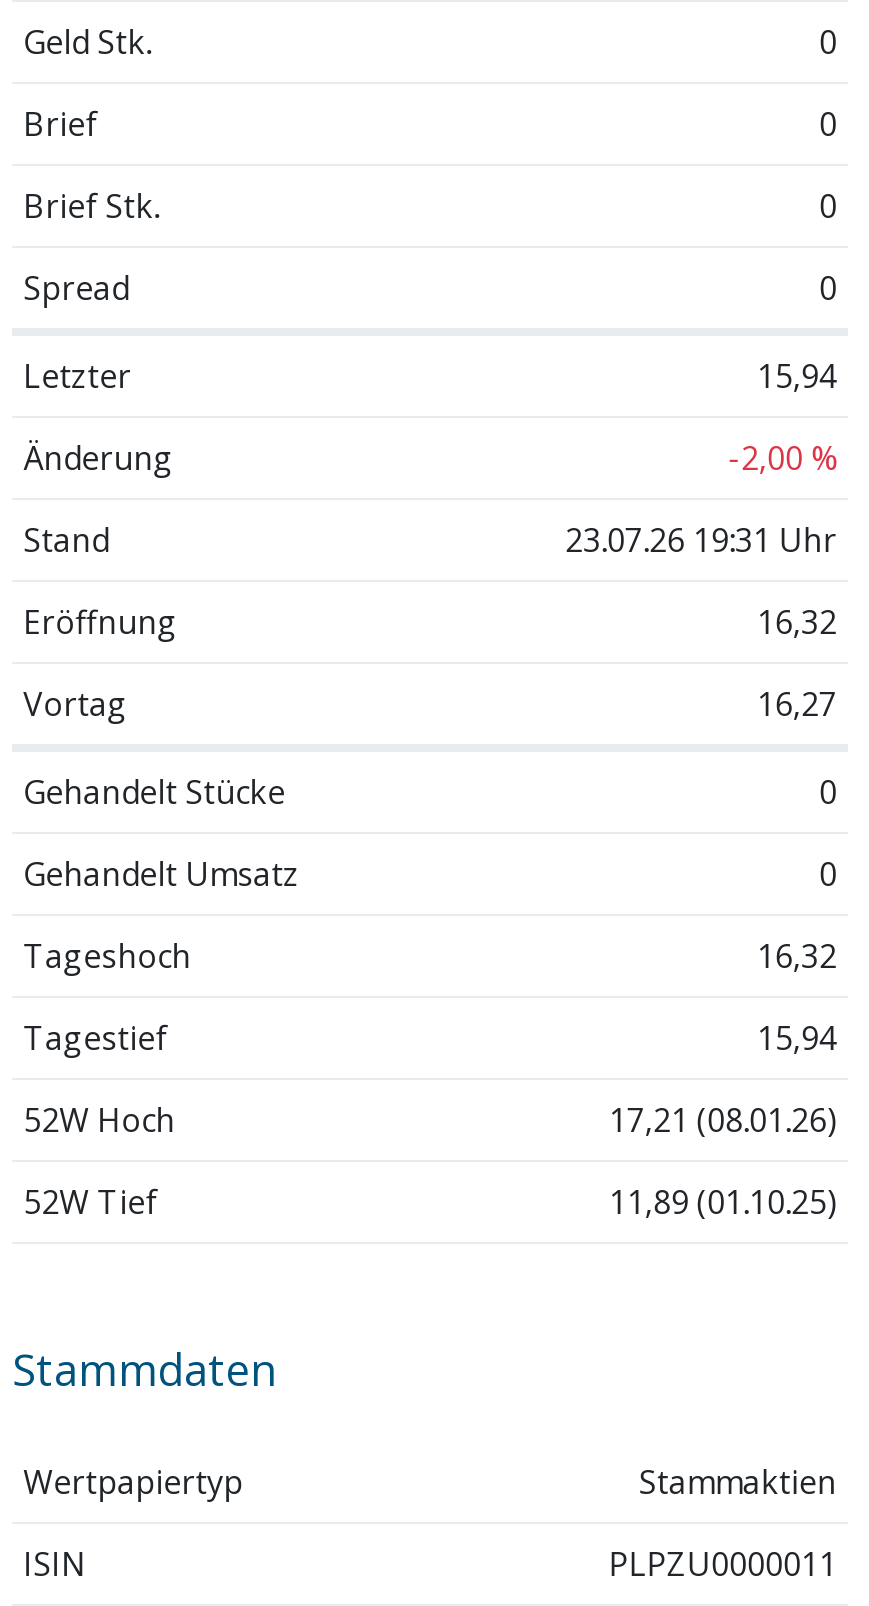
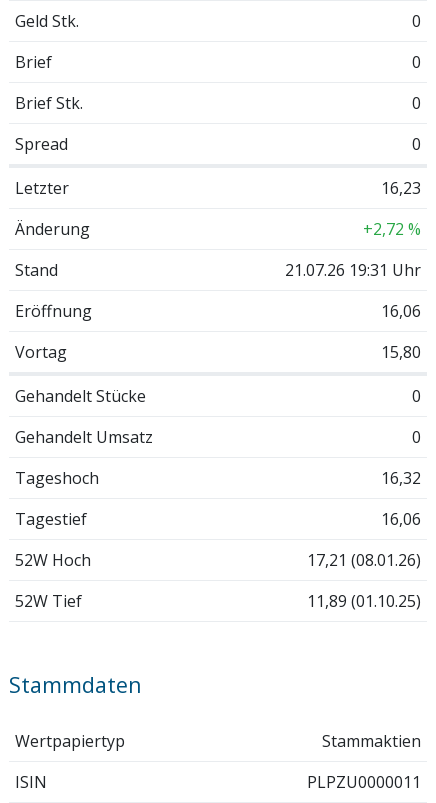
[757,354,837,398] 15,94 -> [381,177,421,199] 16,23
[729,436,837,480] -2,00 % -> [363,218,421,240] +2,72 %
[565,518,837,562] 23.07.26 19:31 Uhr -> [285,259,421,281] 21.07.26 19:31 Uhr
[757,600,837,644] 16,32 -> [381,300,421,322] 16,06
[757,682,837,726] 16,27 -> [381,341,421,363] 15,80
[757,1016,837,1060] 15,94 -> [381,508,421,530] 16,06

